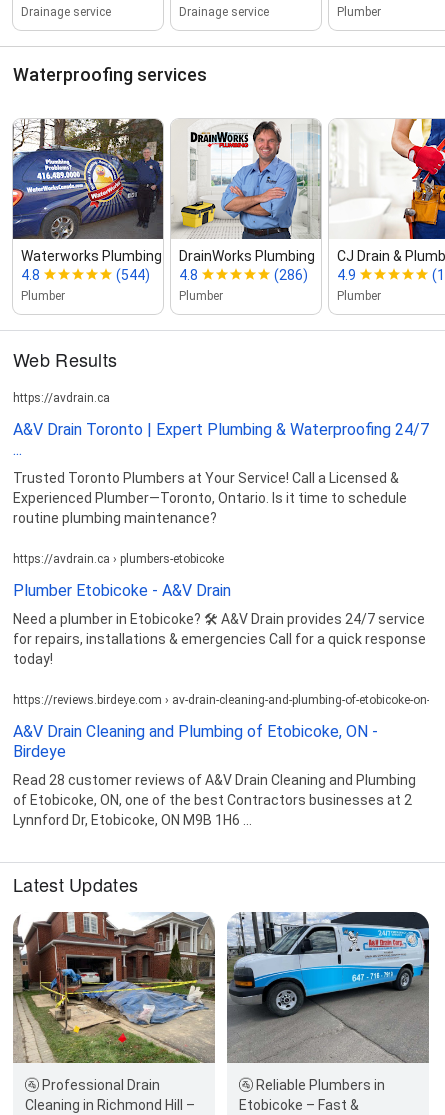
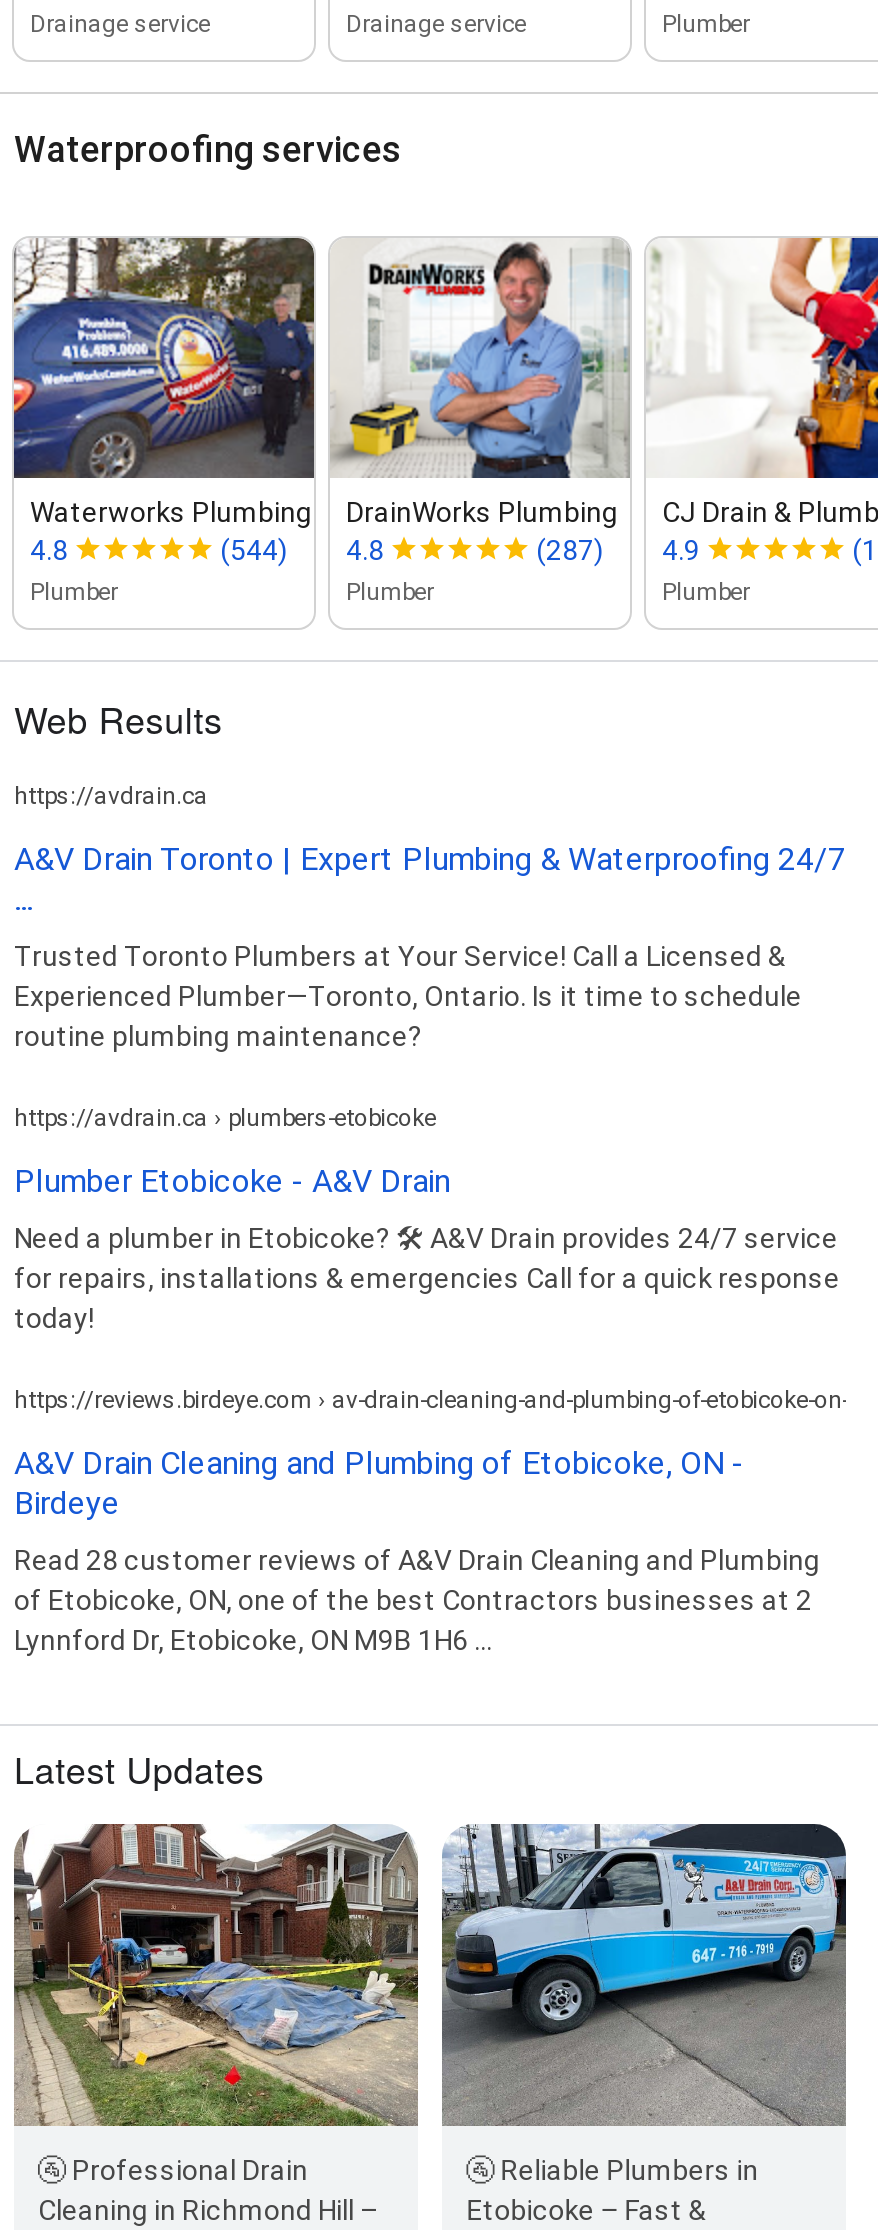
[274,267,356,283] (286) 4.9 -> [536,533,700,565] (287) 4.9

